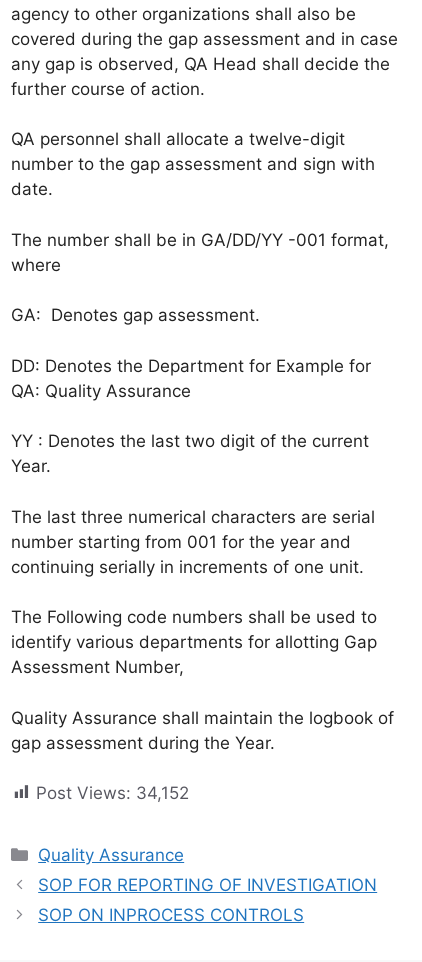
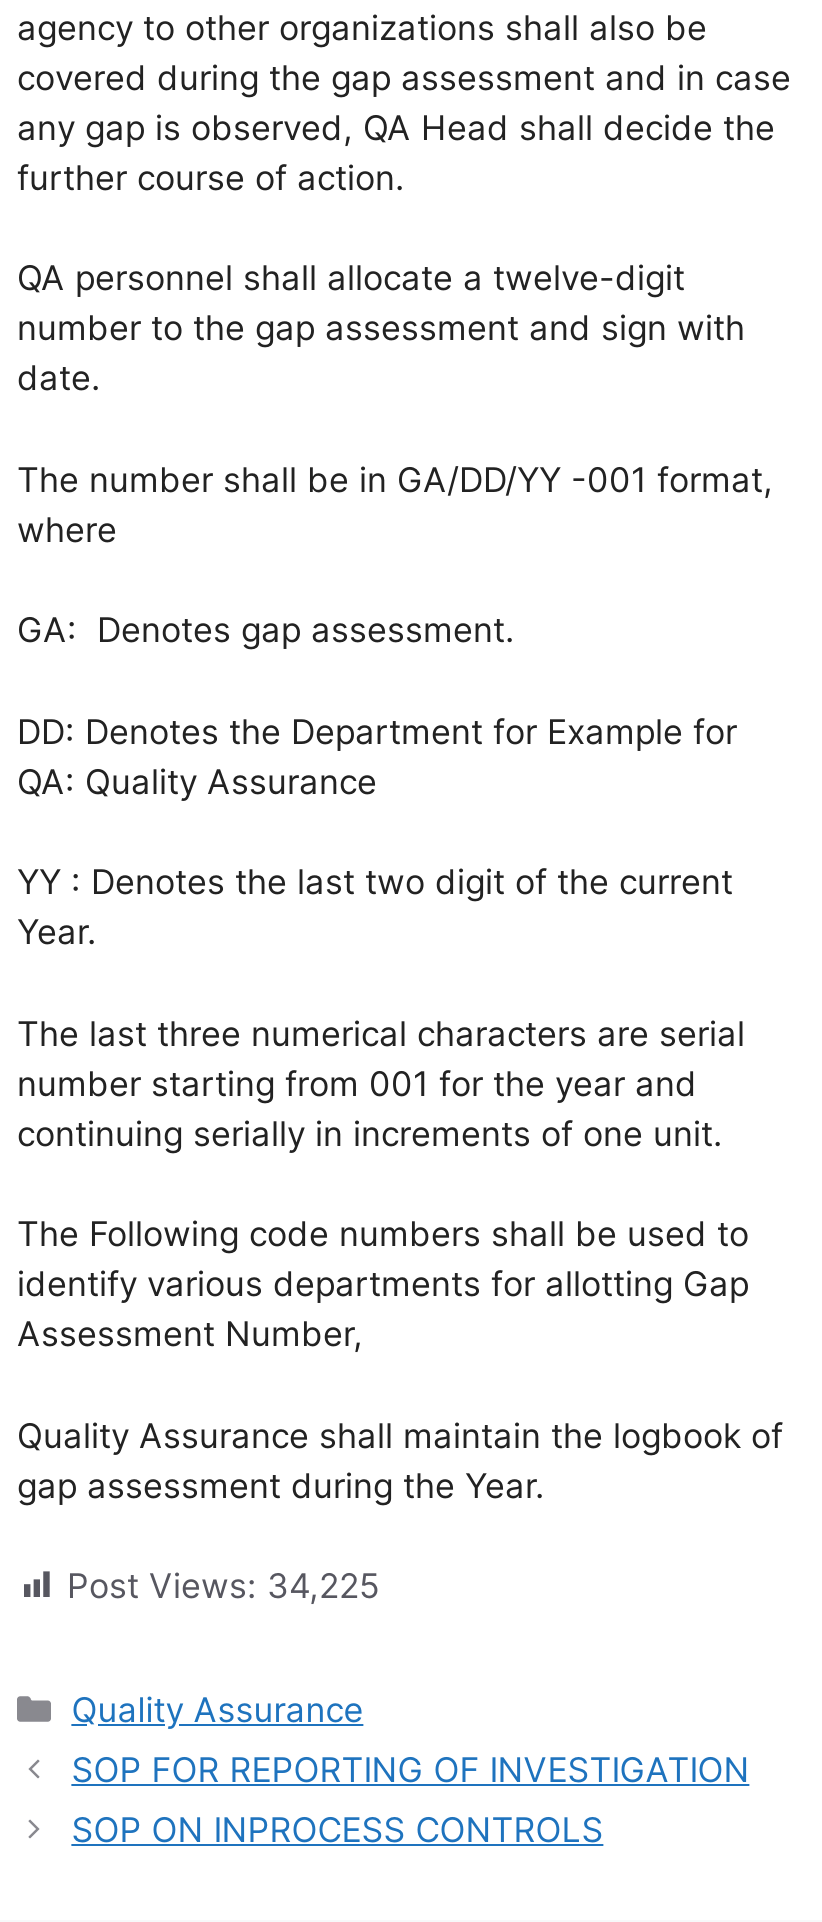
[36,783,189,803] Post Views: 34,152 -> [67,1566,379,1606] Post Views: 34,225

